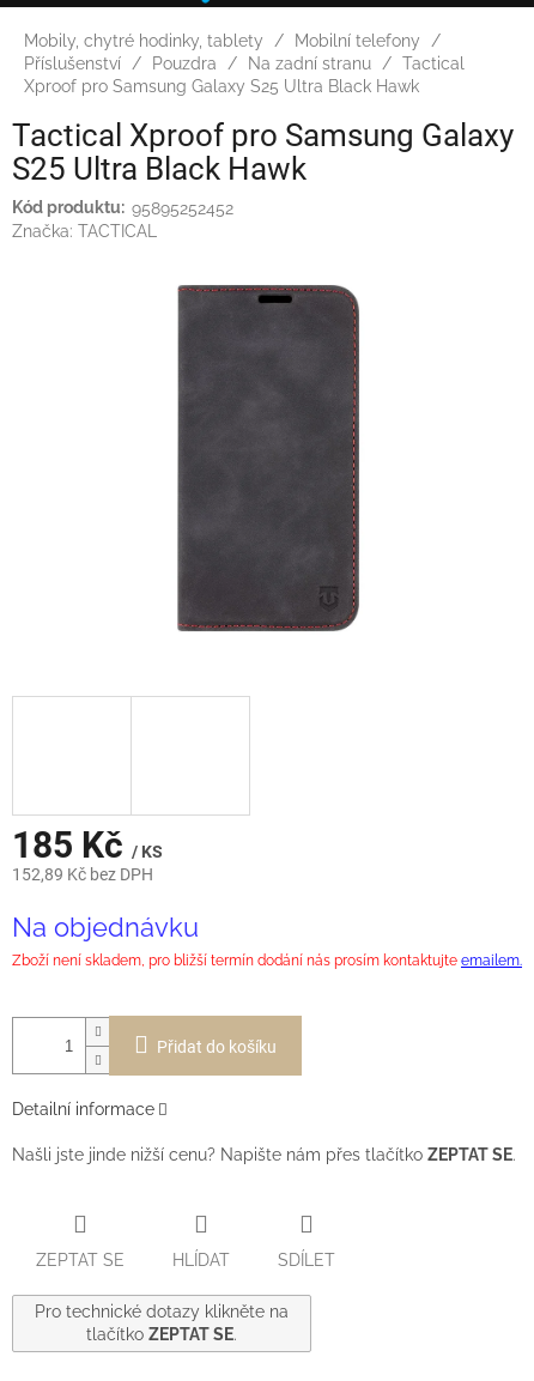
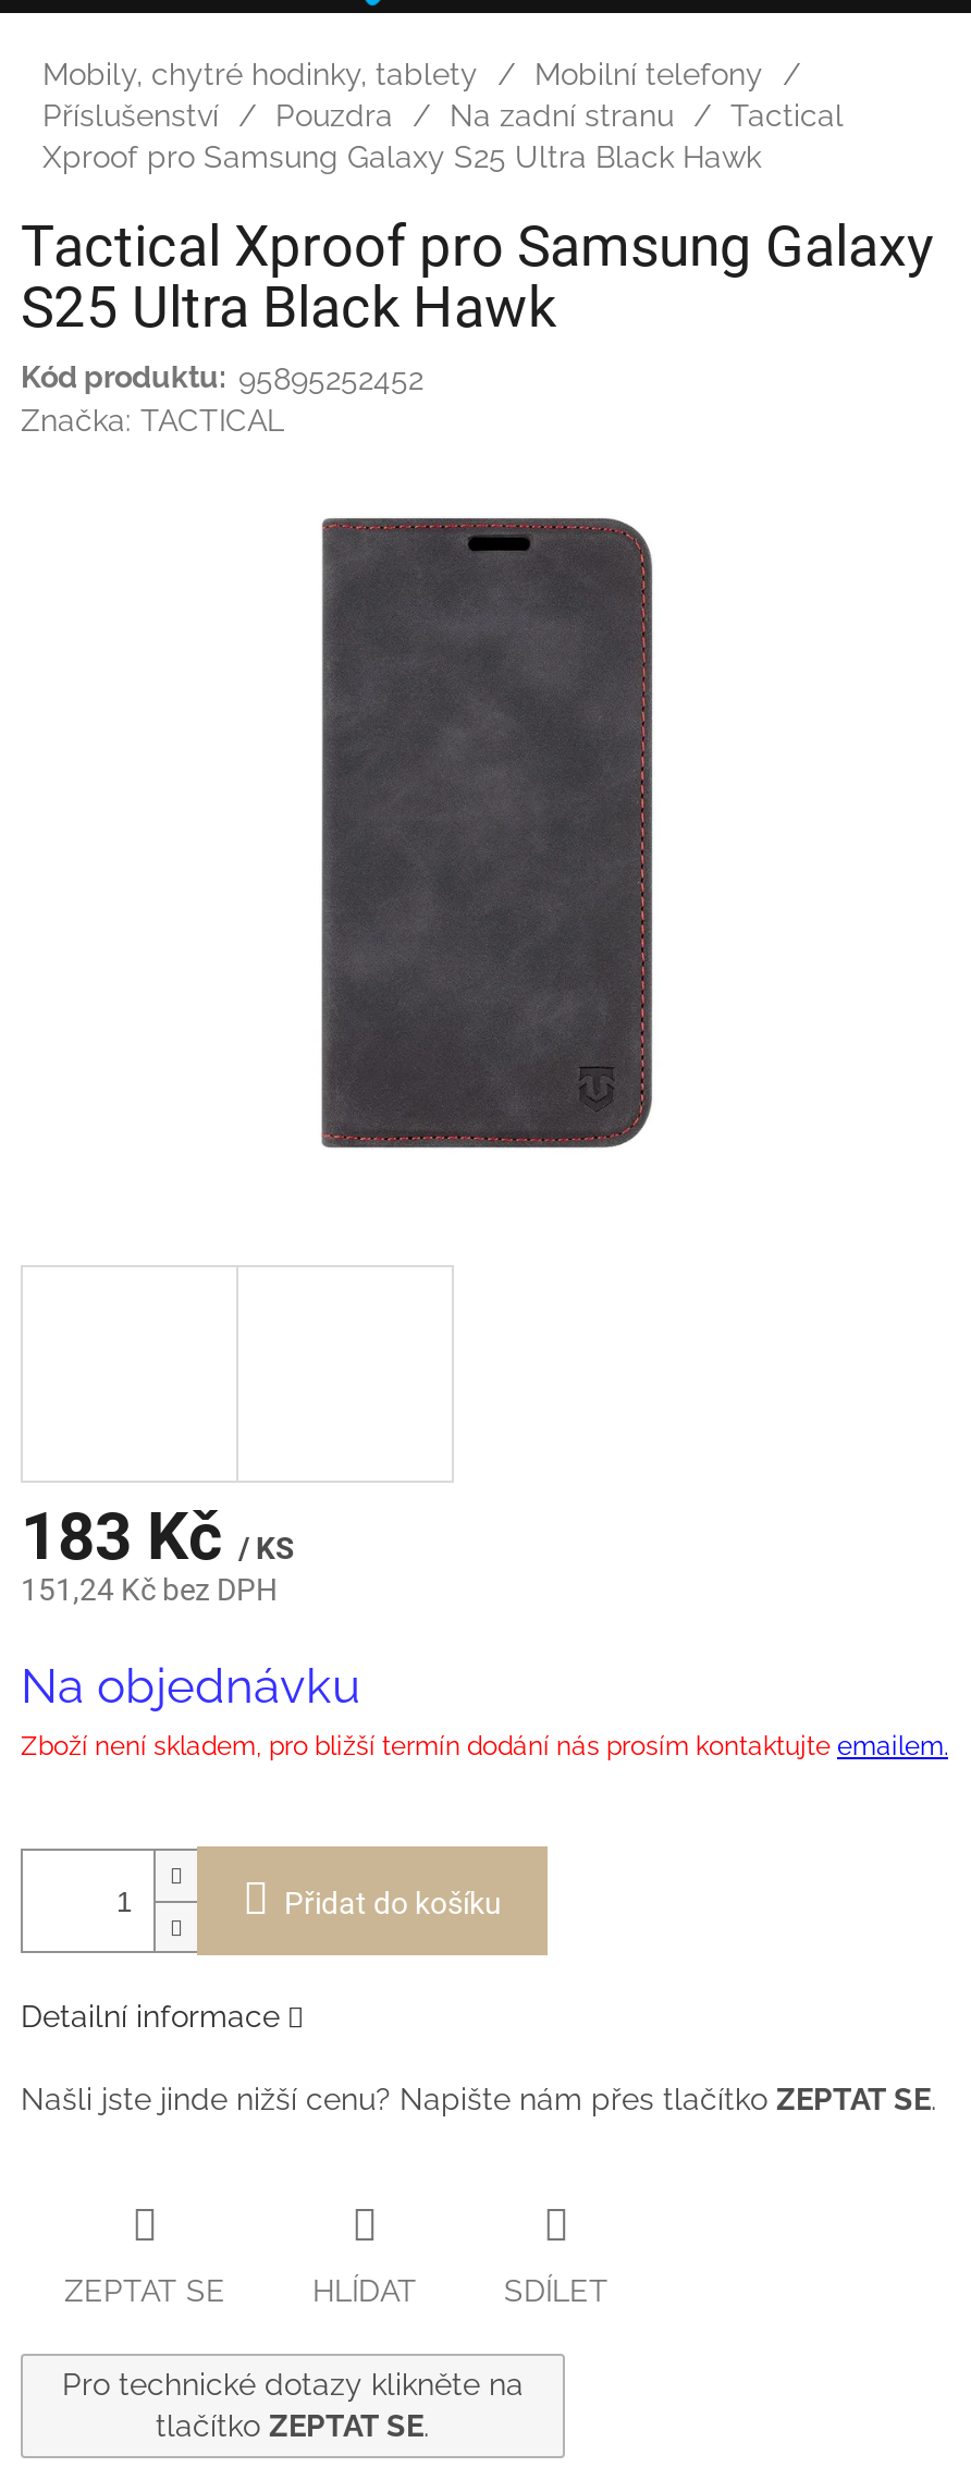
[12,825,163,866] 185 Kč / KS -> [21,1499,295,1575] 183 Kč / KS
[12,865,153,884] 152,89 Kč bez DPH -> [21,1573,278,1608] 151,24 Kč bez DPH

